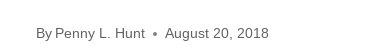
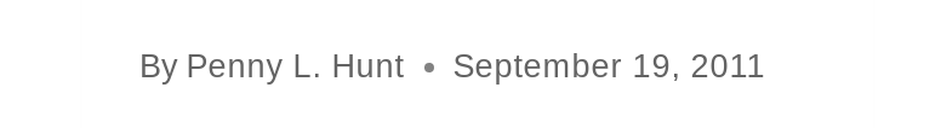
[35,26,269,41] By Penny L. Hunt August 20, 2018 -> [139,48,766,84] By Penny L. Hunt September 19, 2011

